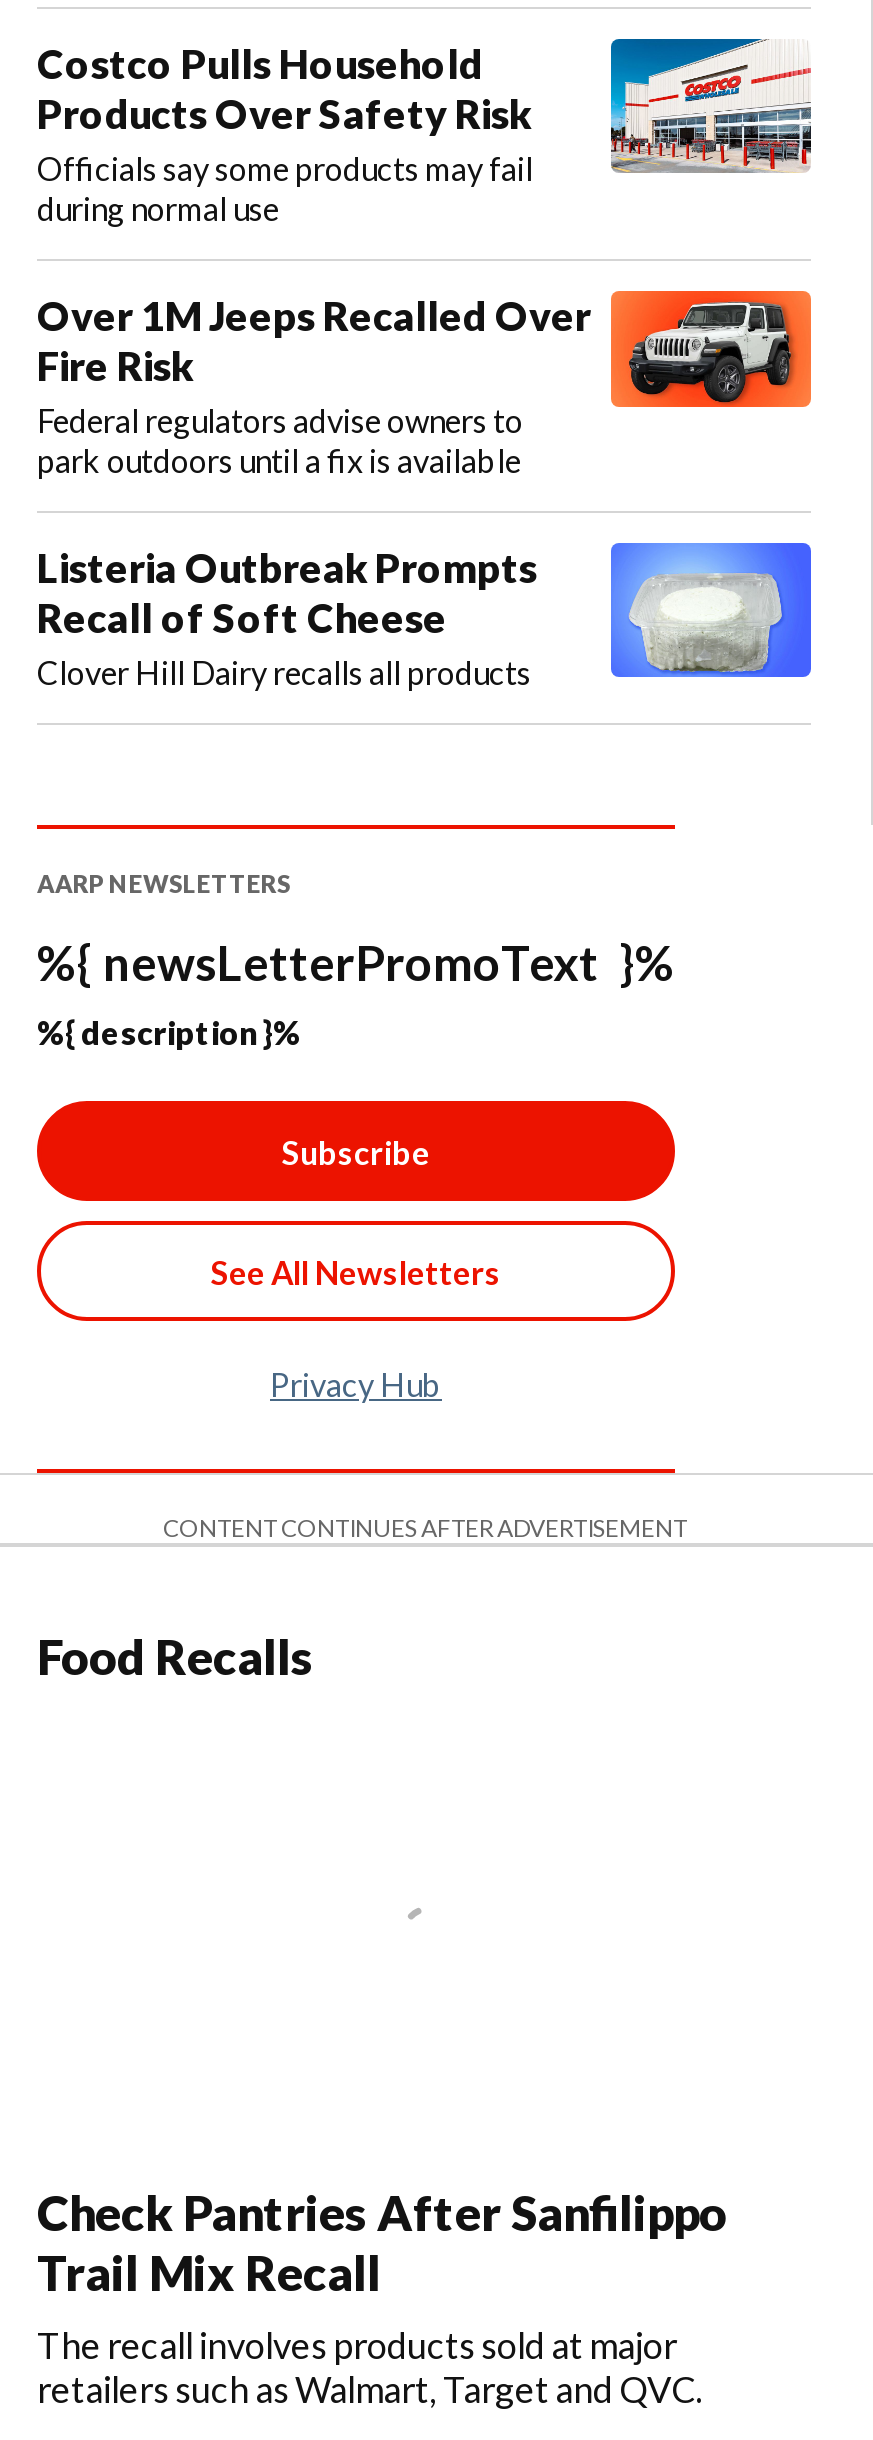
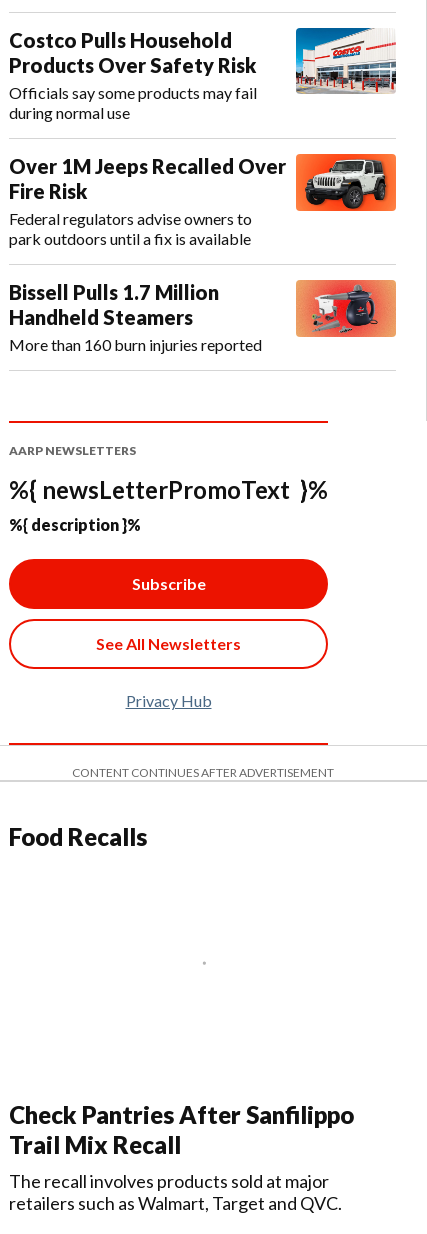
[37,540,813,691] [image] | Listeria Outbreak Prompts | Recall of Soft Cheese | Clover Hill Dairy recalls all products -> [9,279,397,353] [image] | Bissell Pulls 1.7 Million | Handheld Steamers | More than 160 burn injuries reported

